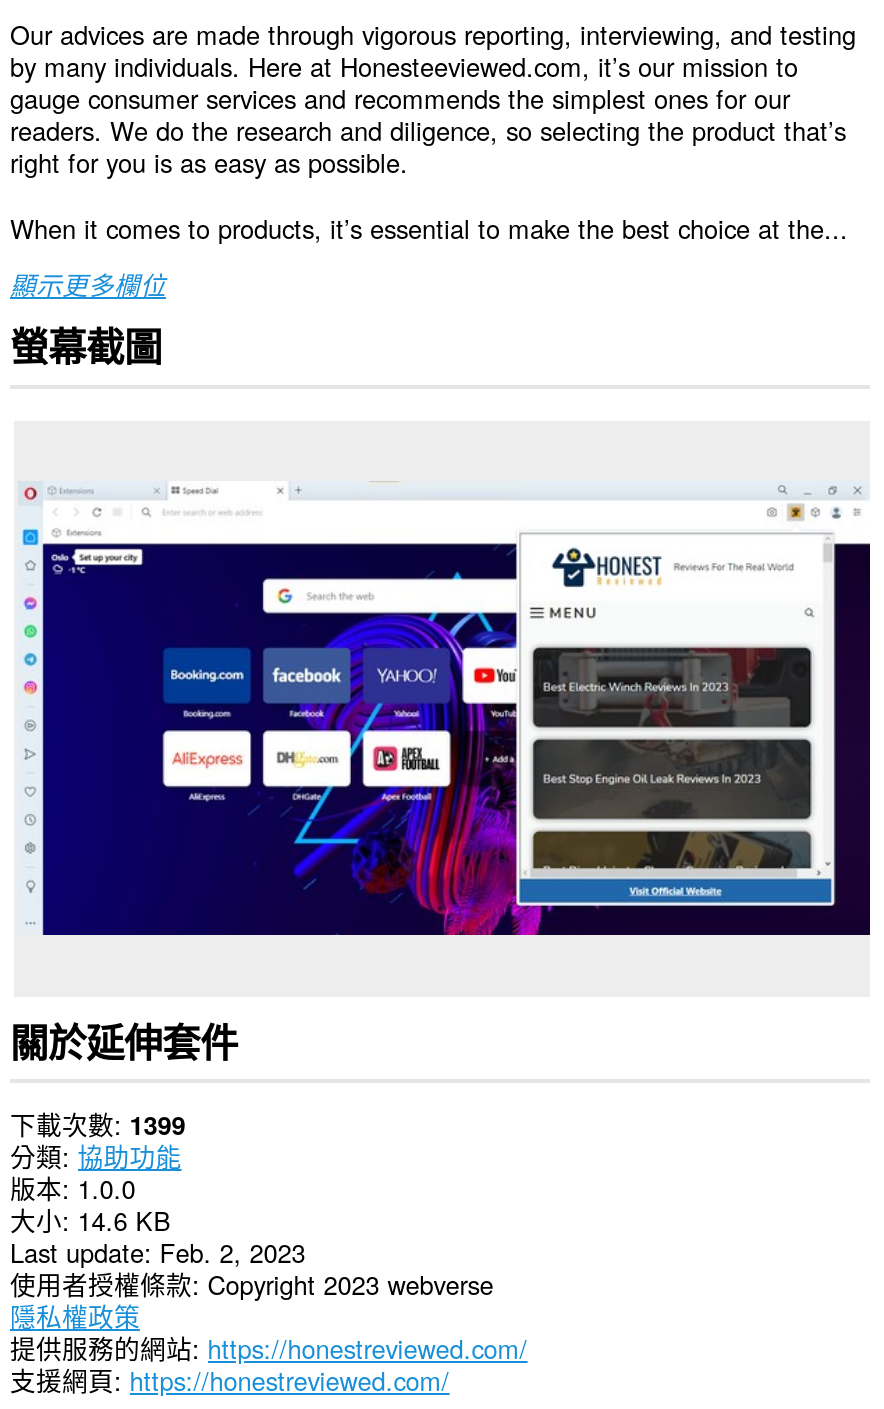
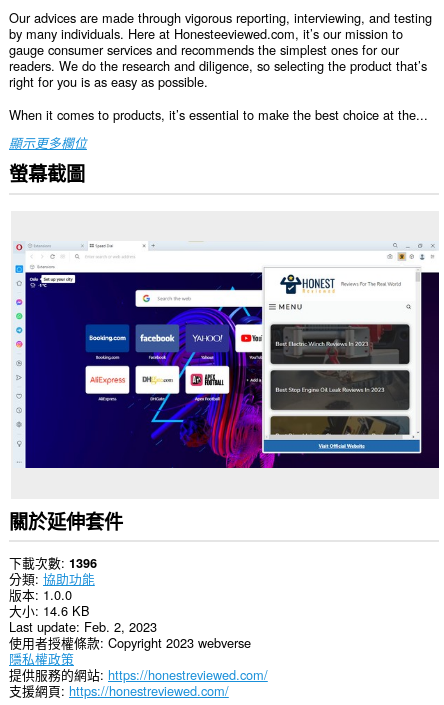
[10,1105,186,1143] 下載次數 1399 -> [9,553,97,572] 下載次數 1396

